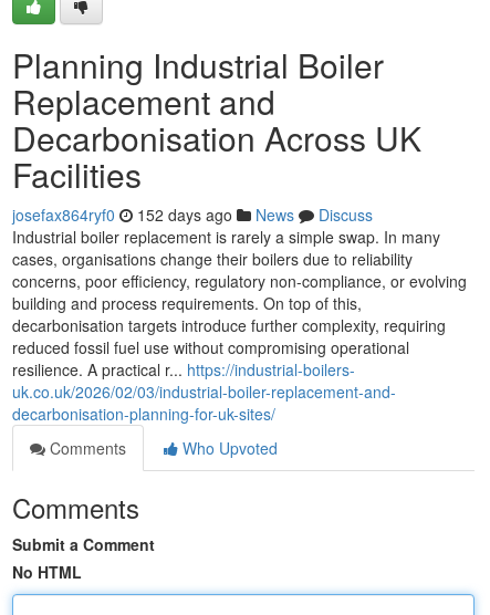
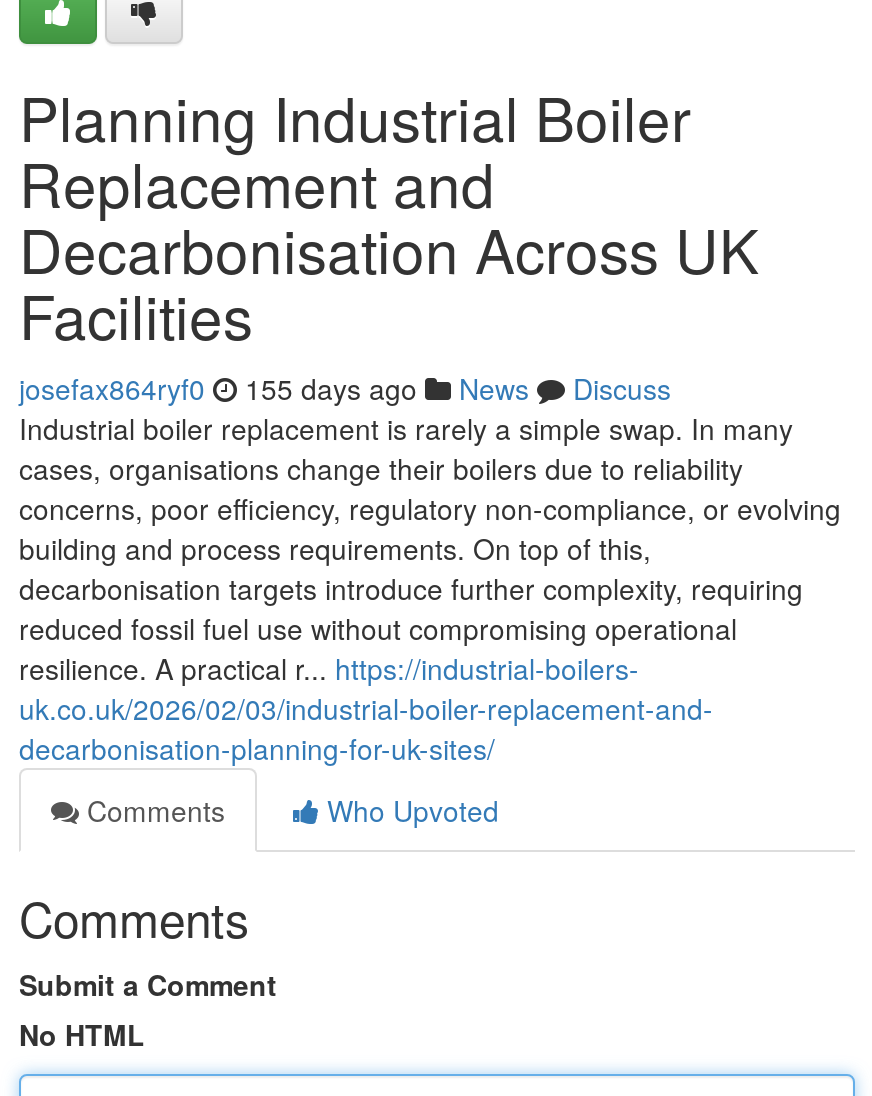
[12,204,373,226] josefax864ryf0 152 days ago News Discuss -> [19,368,671,408] josefax864ryf0 155 days ago News Discuss

